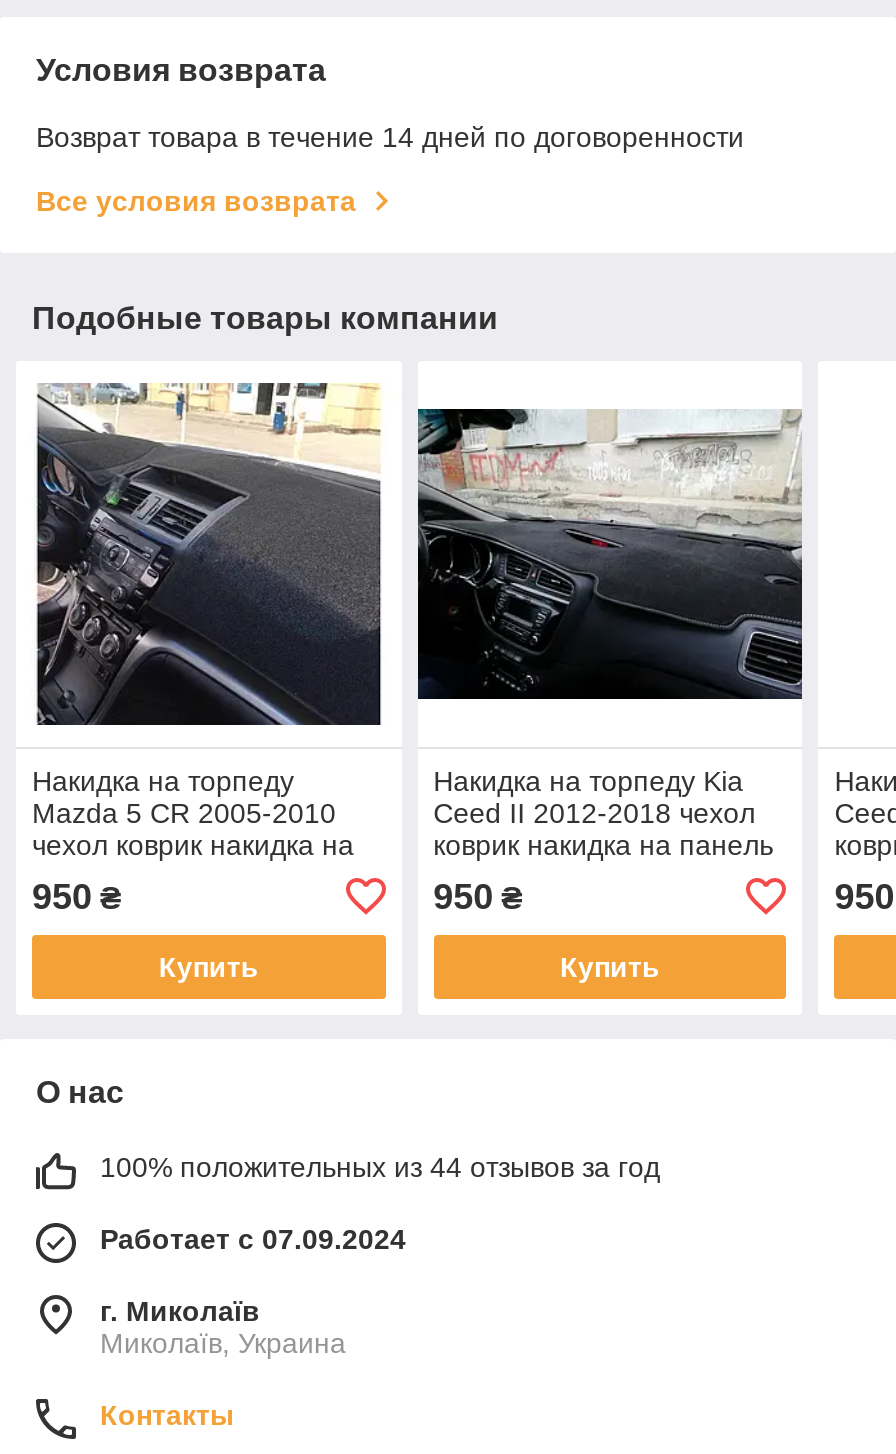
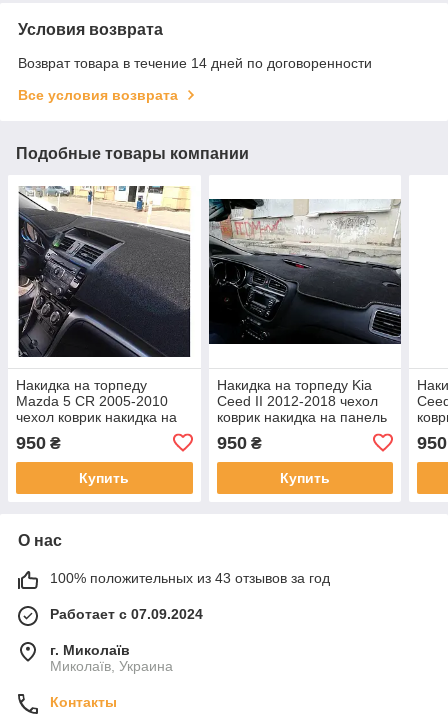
[100,1151,660,1183] 100% положительных из 44 отзывов за год -> [50,570,330,586] 100% положительных из 43 отзывов за год

